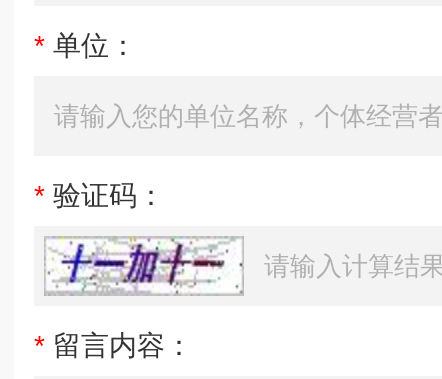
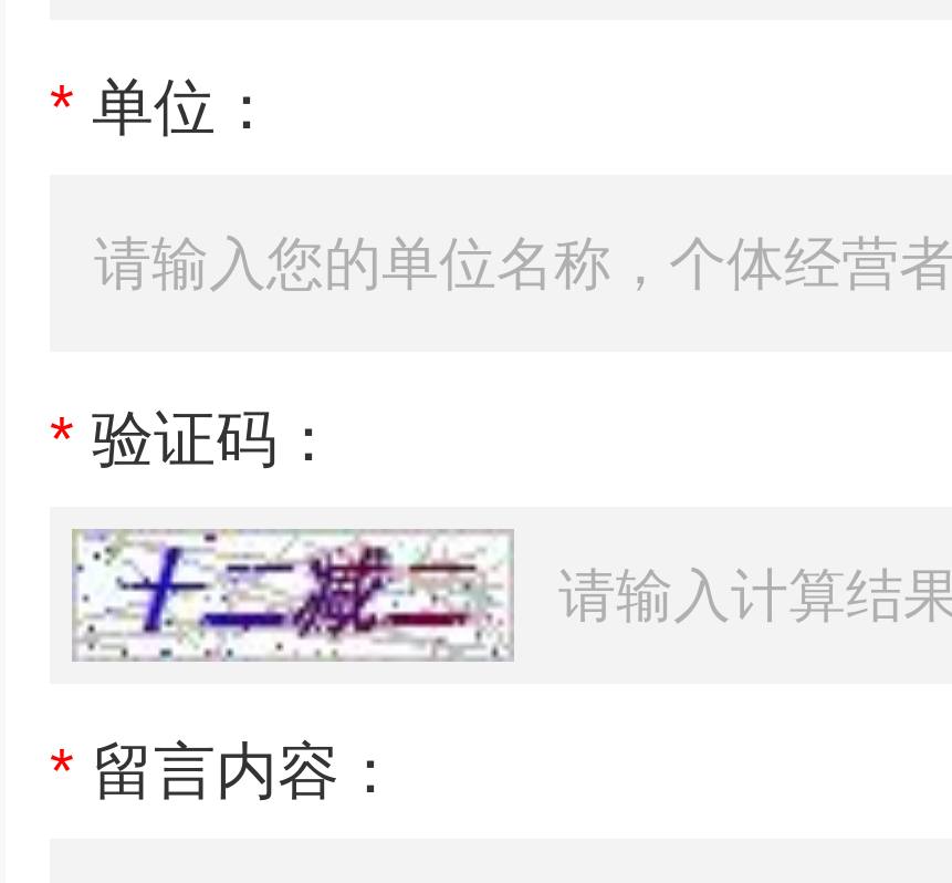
[44,236,243,295] [image] -> [72,529,510,659] [image]

